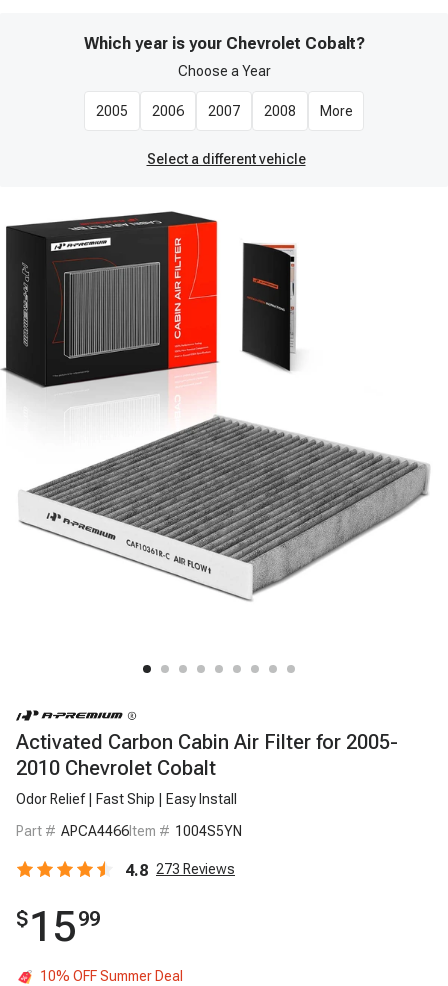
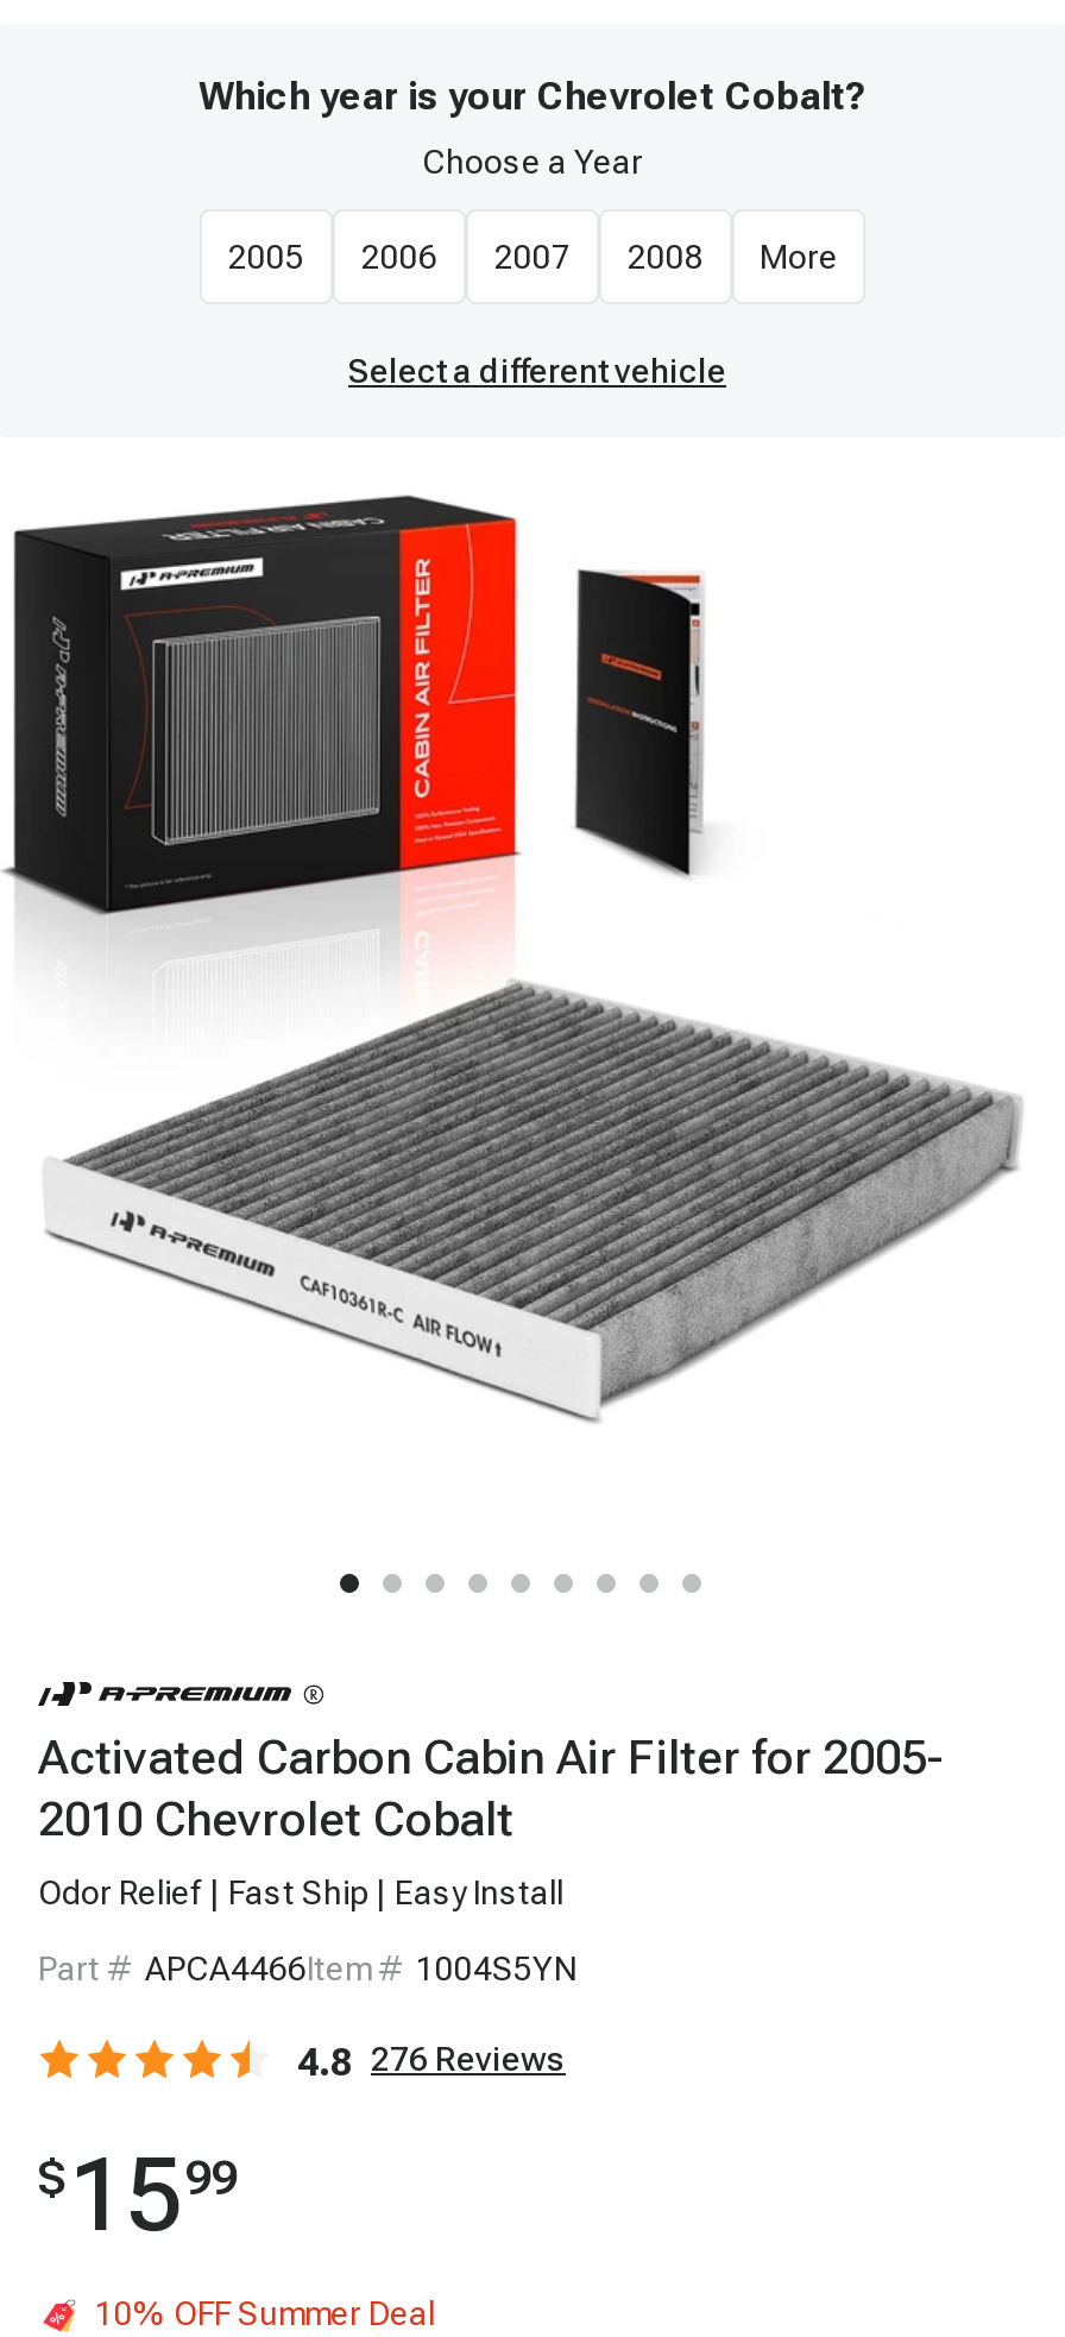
[125,860,235,879] 4.8 273Reviews -> [297,2039,566,2084] 4.8 276Reviews

